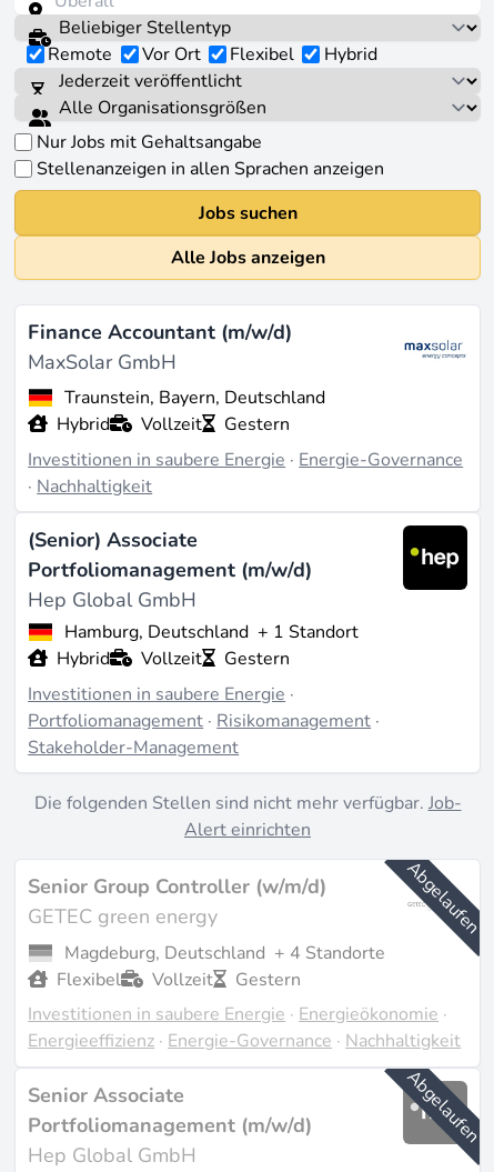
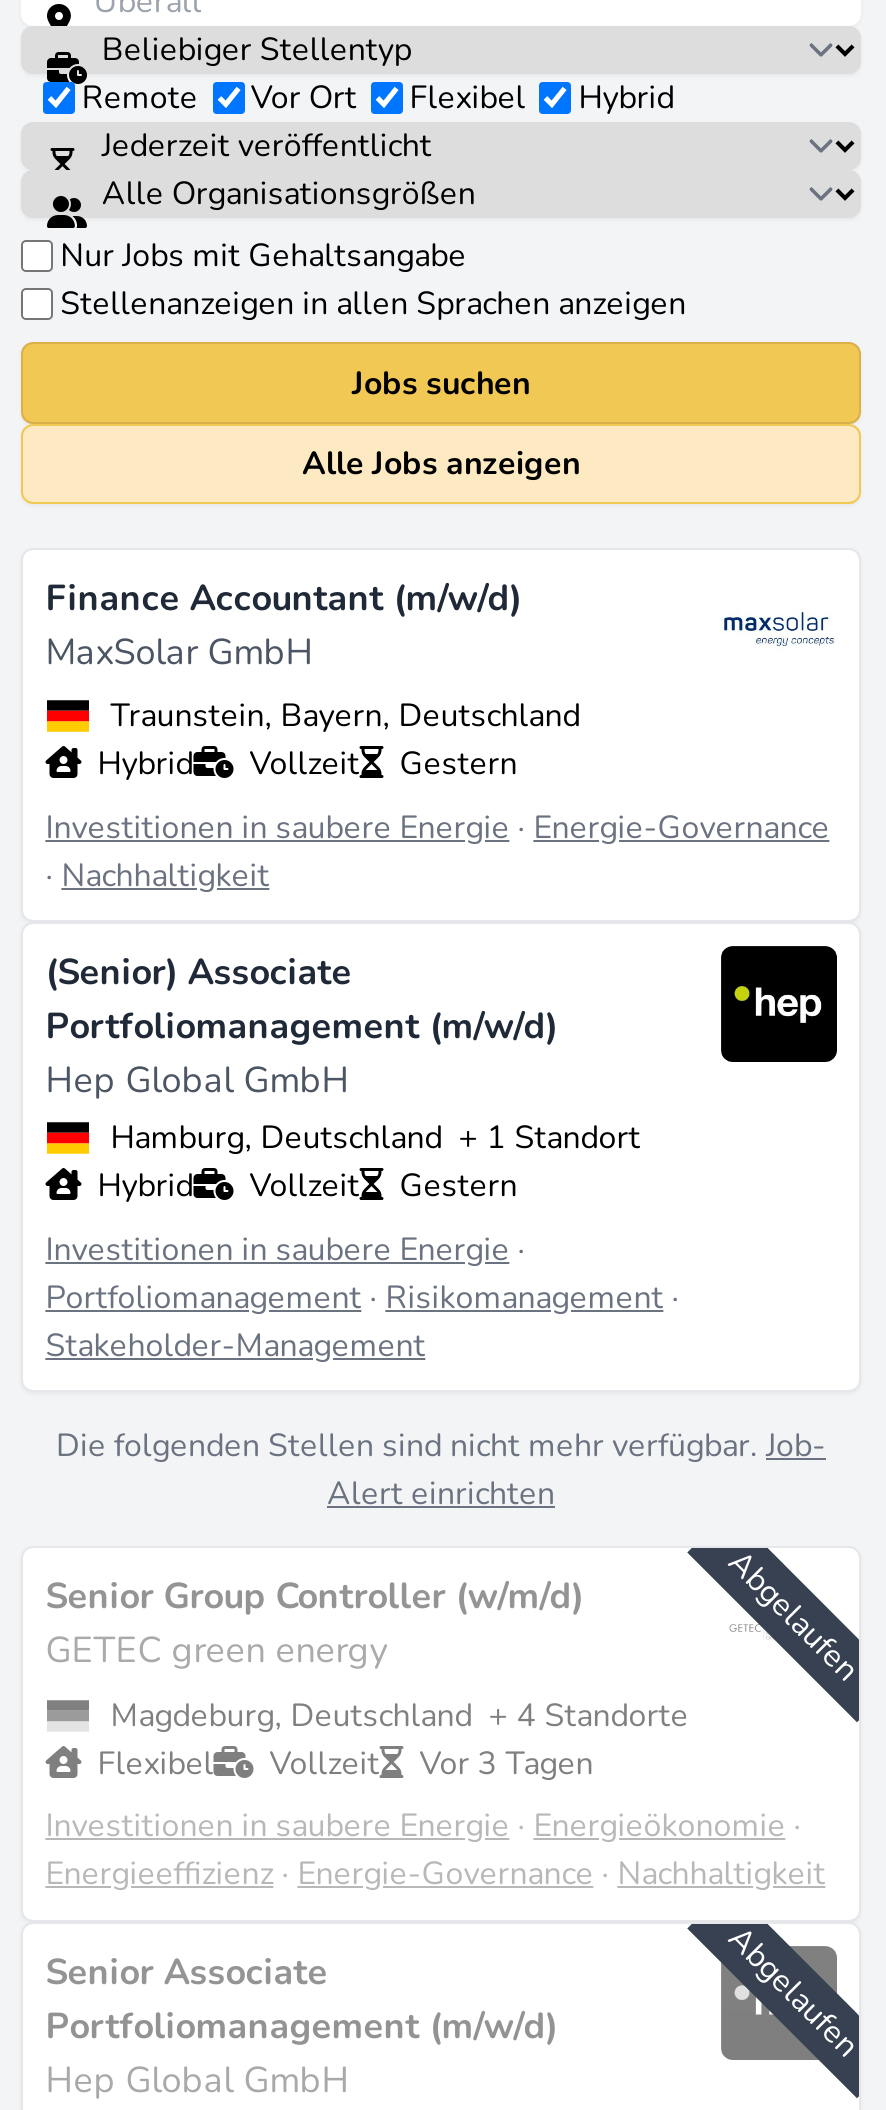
[236,967,301,992] Gestern -> [419,1742,593,1786] Vor 3 Tagen

